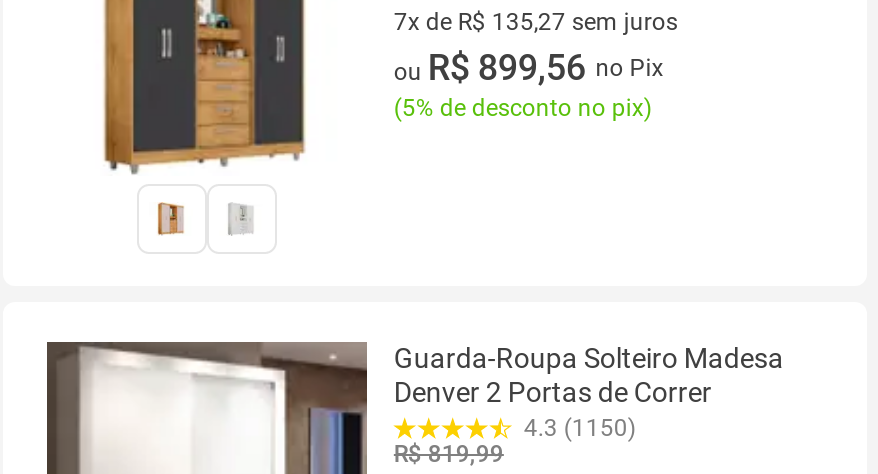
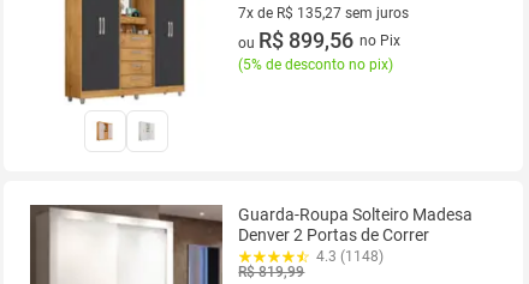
[524,414,636,442] 4.3 (1150) -> [317,248,384,265] 4.3 (1148)

